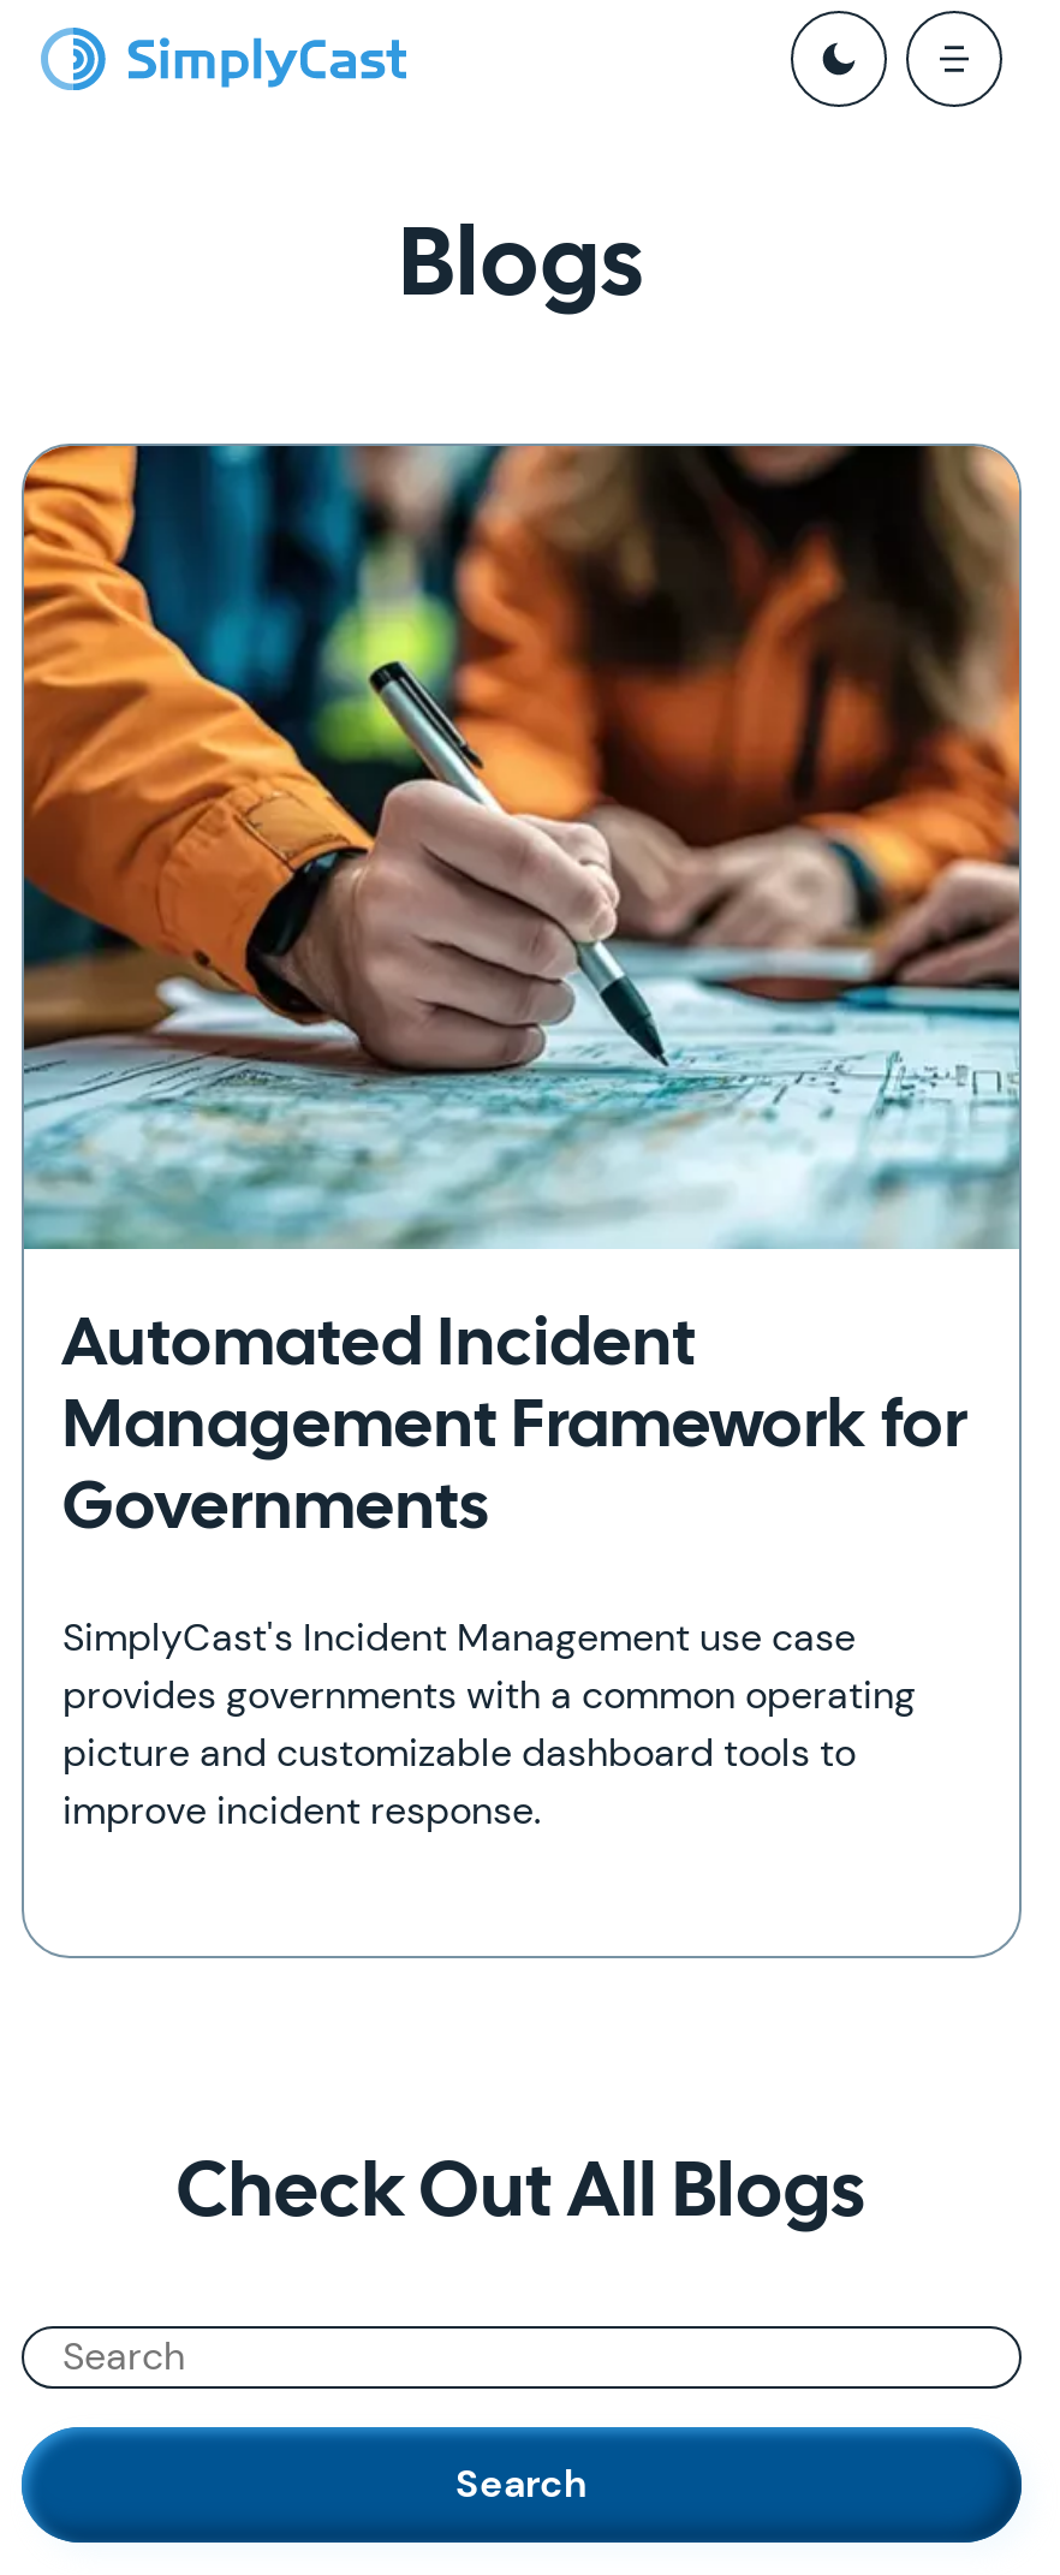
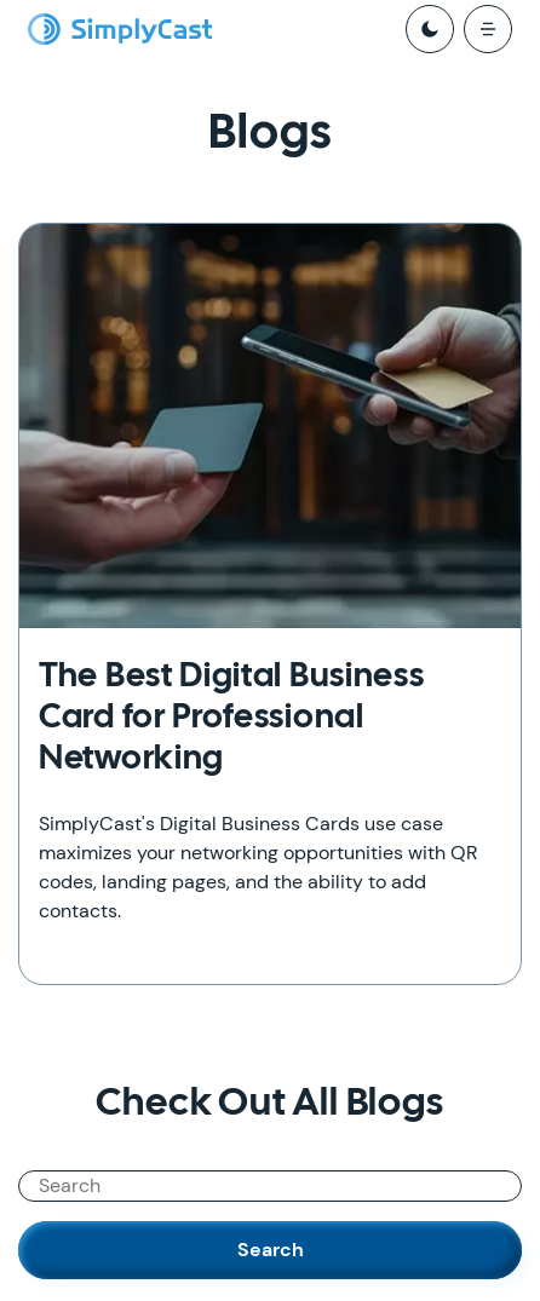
[22,444,1022,1542] [image] | Automated Incident | Management Framework for | Governments -> [18,223,522,775] [image] | The Best Digital Business | Card for Professional | Networking
[62,1611,916,1835] SimplyCast's Incident Management use case | provides governments with a common operating | picture and customizable dashboard tools to | improve incident response. -> [39,810,477,923] SimplyCast's Digital Business Cards use case | maximizes your networking opportunities with QR | codes, landing pages, and the ability to add | contacts.

